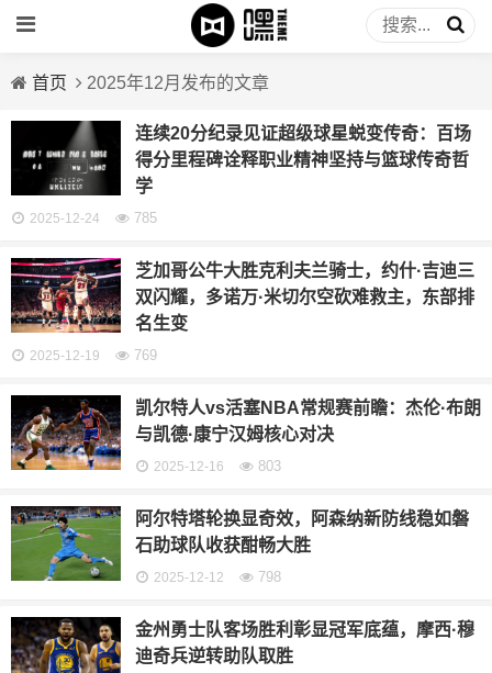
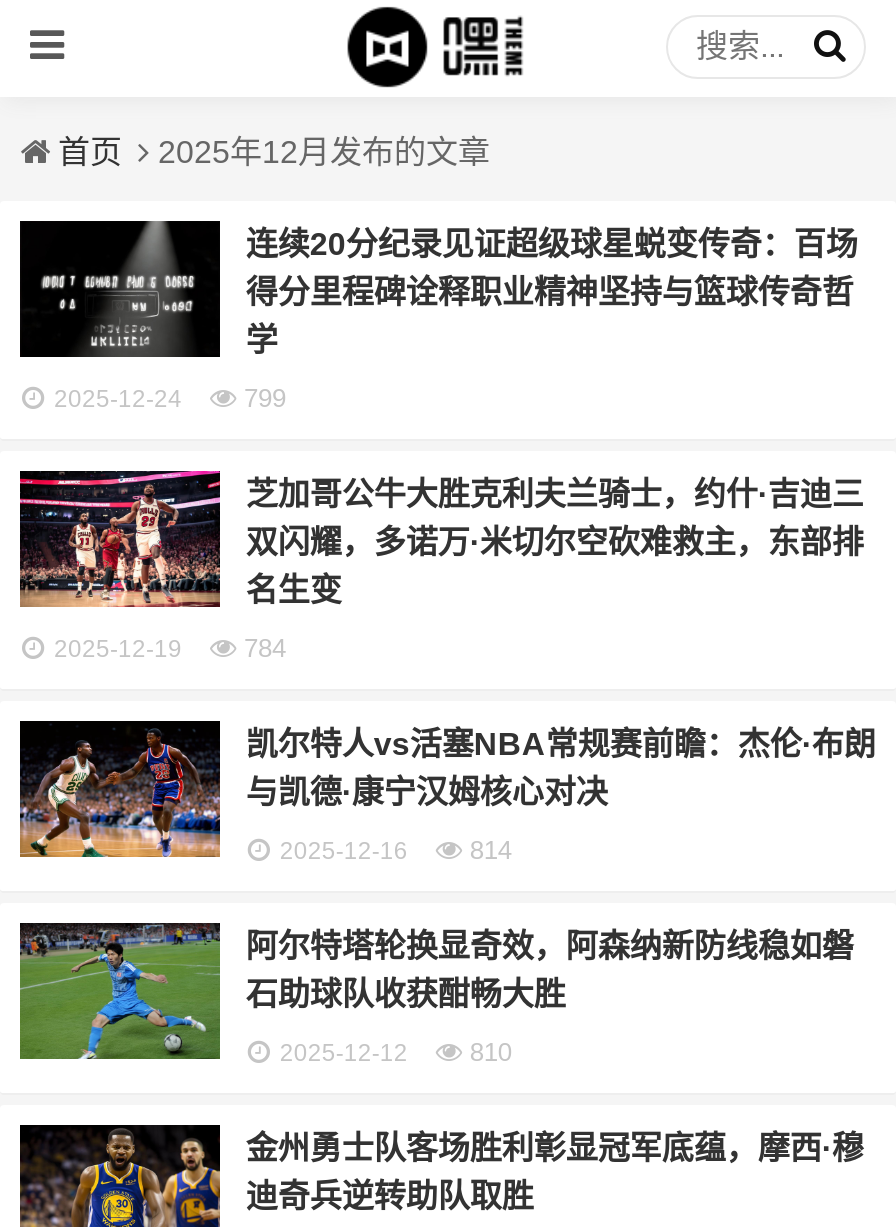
[134,210,157,226] 785 -> [244,383,286,413] 799
[134,347,157,363] 769 -> [244,633,286,663] 784
[258,458,281,474] 803 -> [470,835,512,865] 814
[258,569,281,585] 798 -> [470,1037,512,1067] 810

